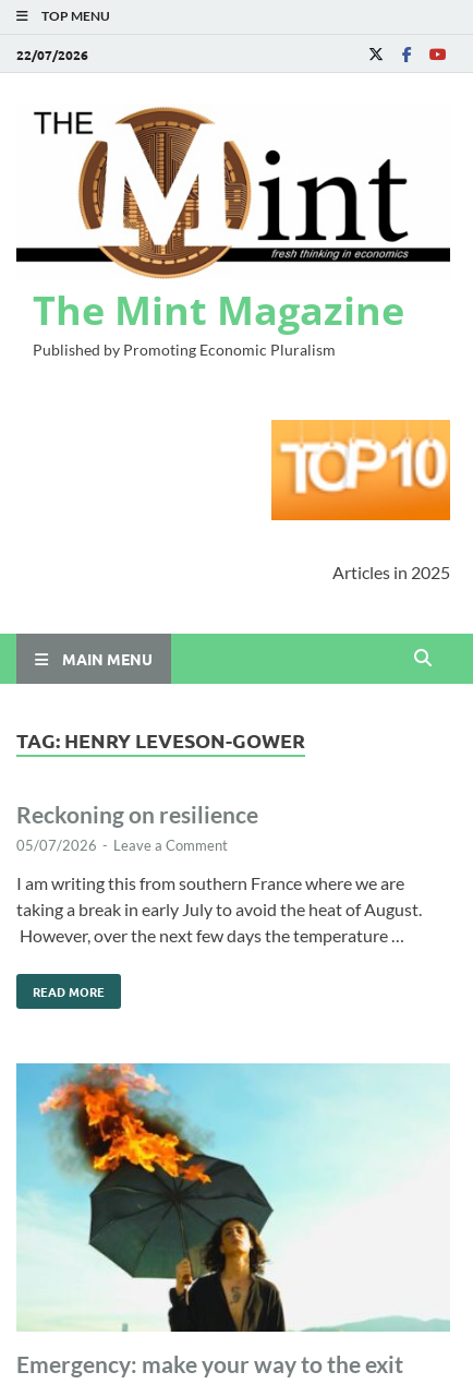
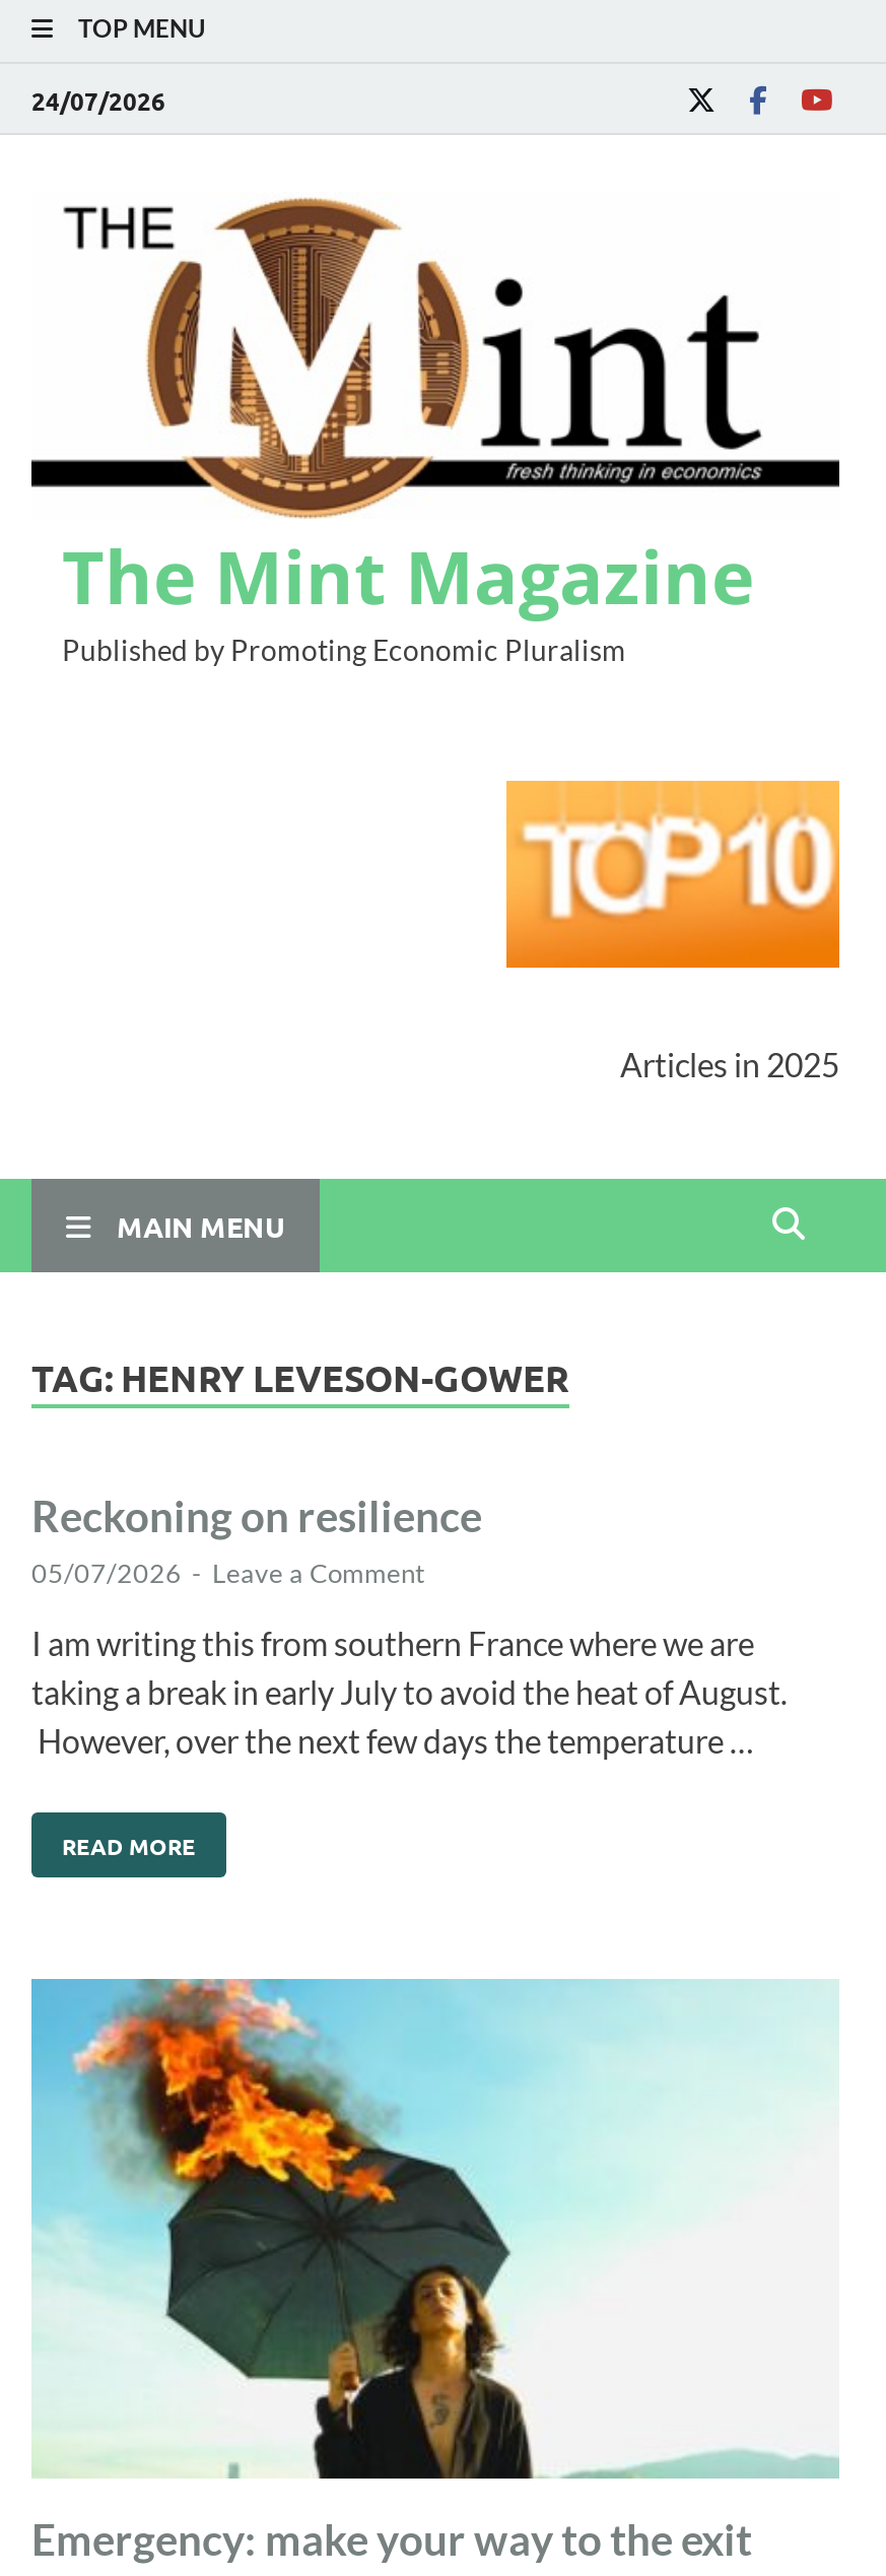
[16,45,88,63] 22/07/2026 -> [31,83,165,116] 24/07/2026

